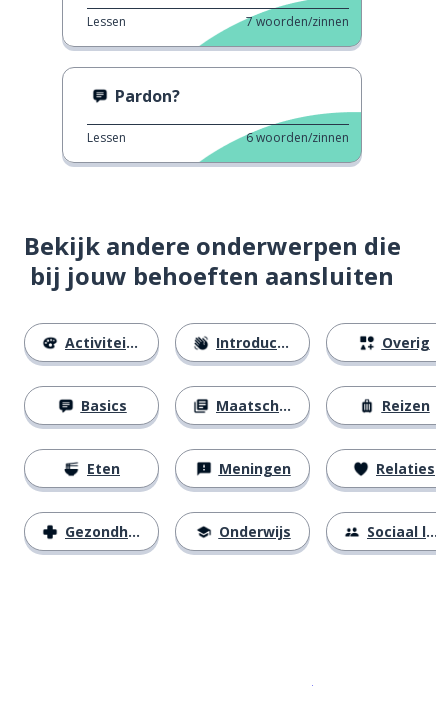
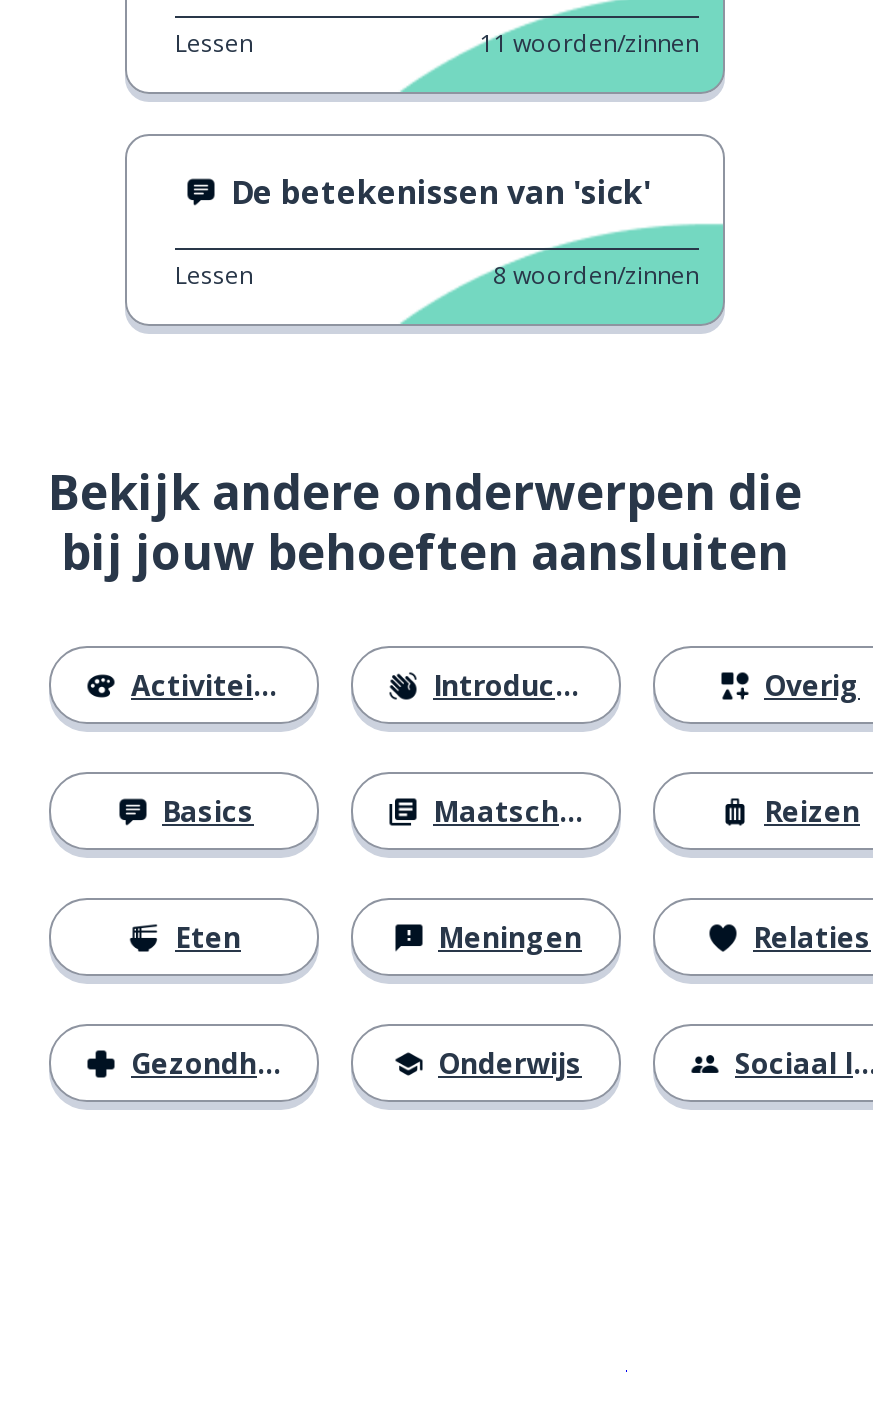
[246,13,349,30] 7 woorden/zinnen -> [479,26,699,60] 11 woorden/zinnen
[115,85,180,107] Pardon? -> [231,170,651,214] De betekenissen van 'sick'
[246,129,349,146] 6 woorden/zinnen -> [493,258,699,292] 8 woorden/zinnen

